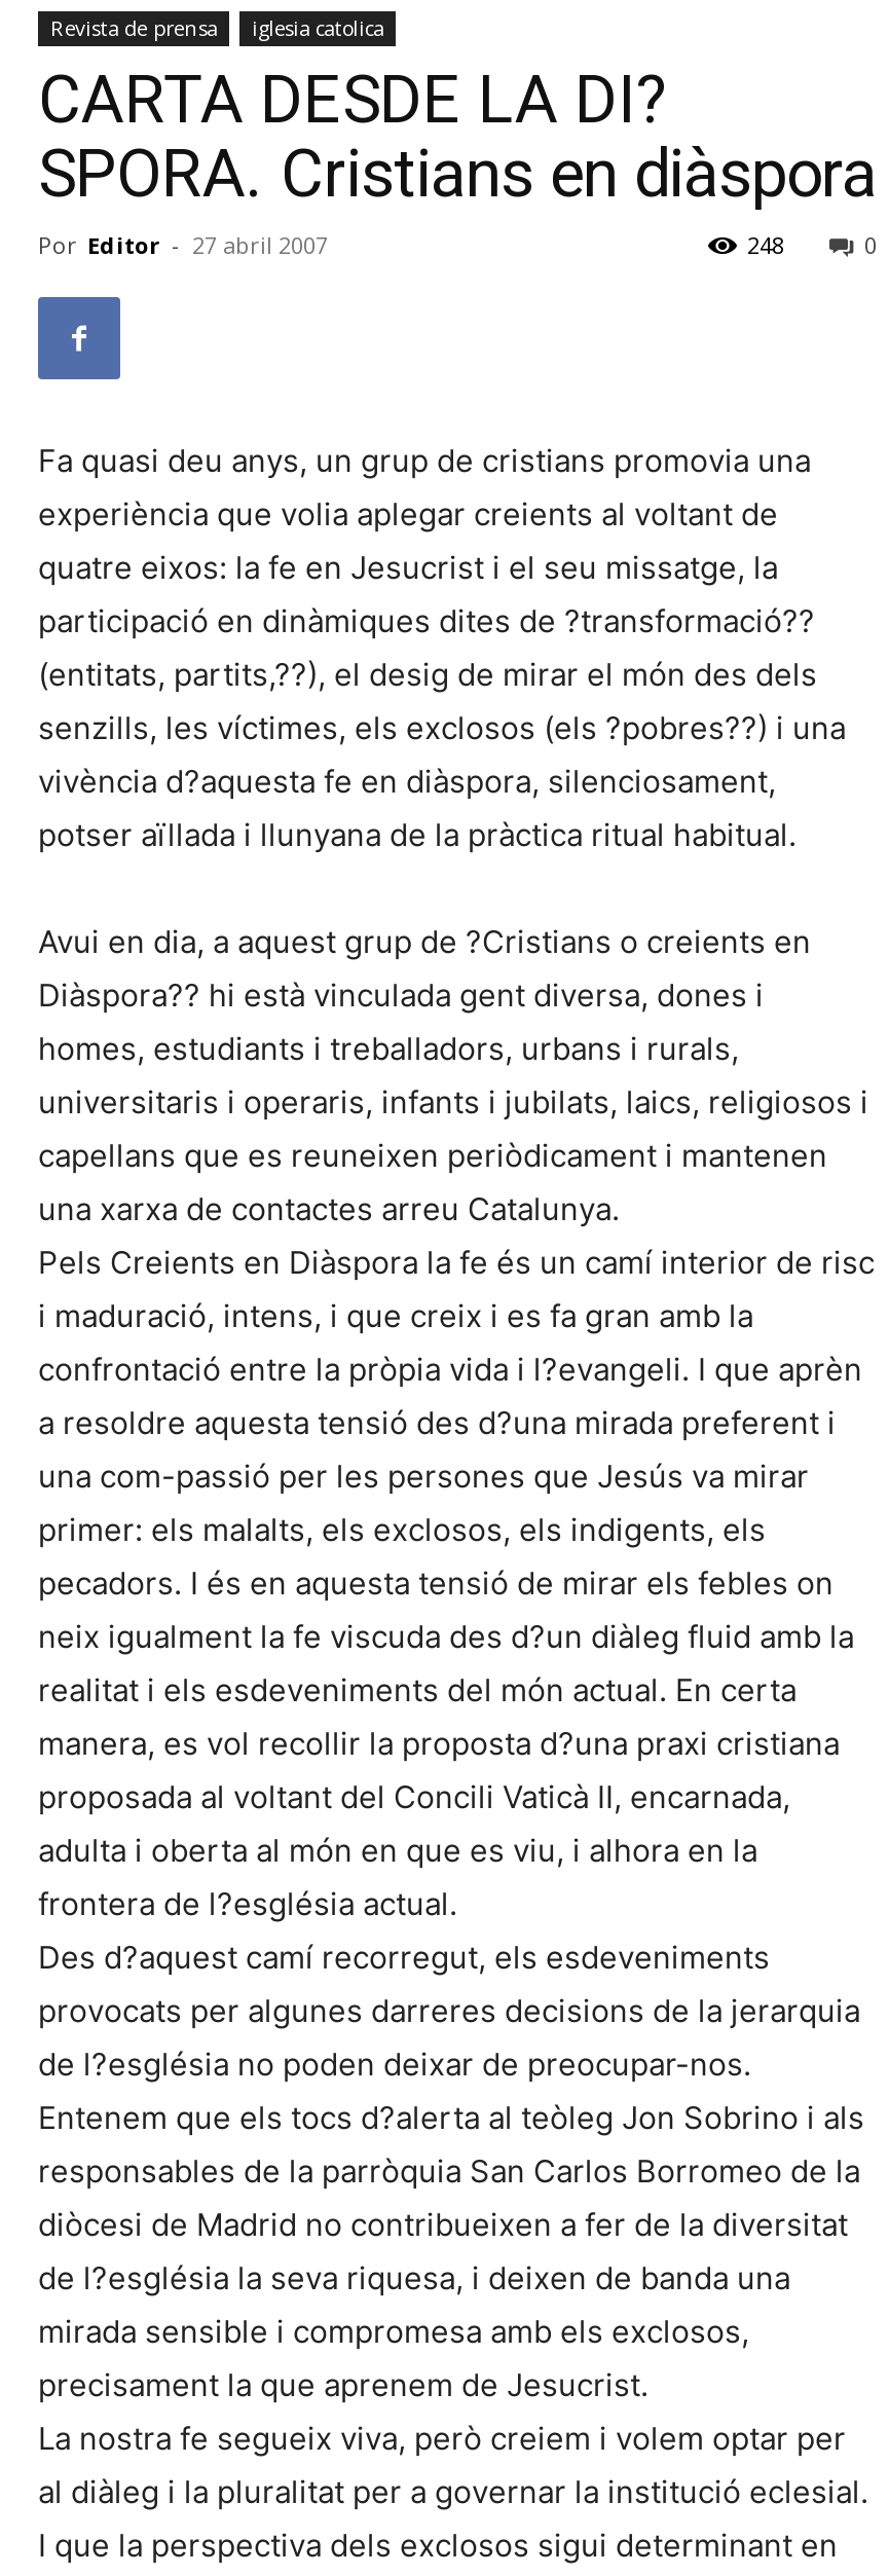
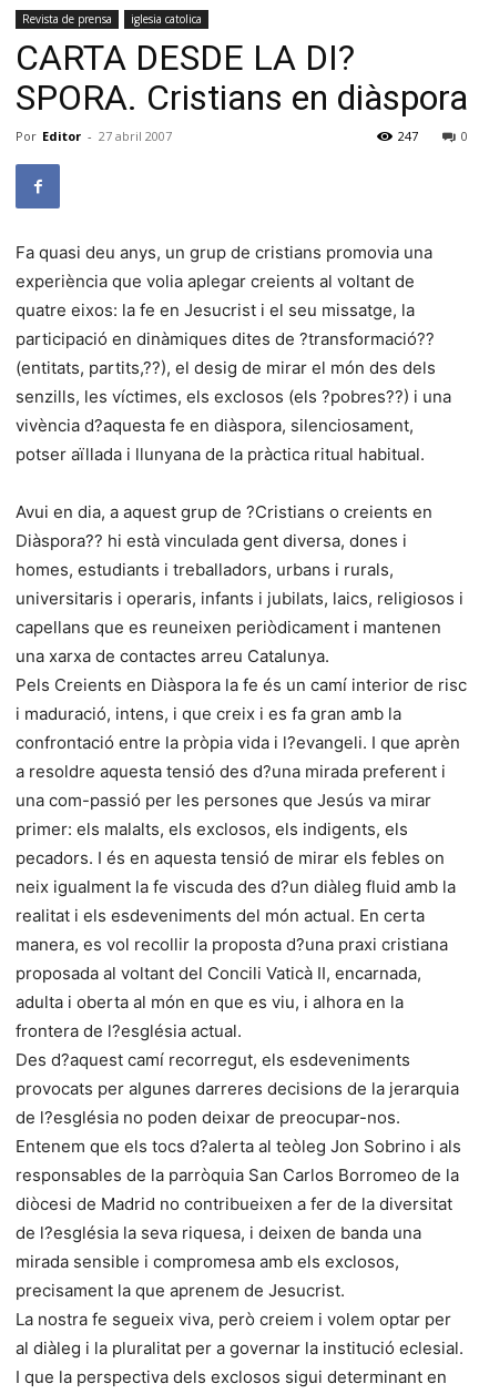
[747,230,784,261] 248 -> [398,128,418,145] 247

